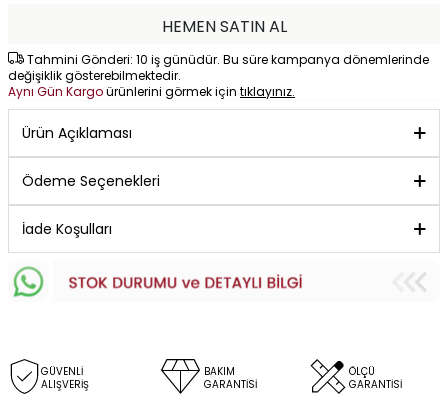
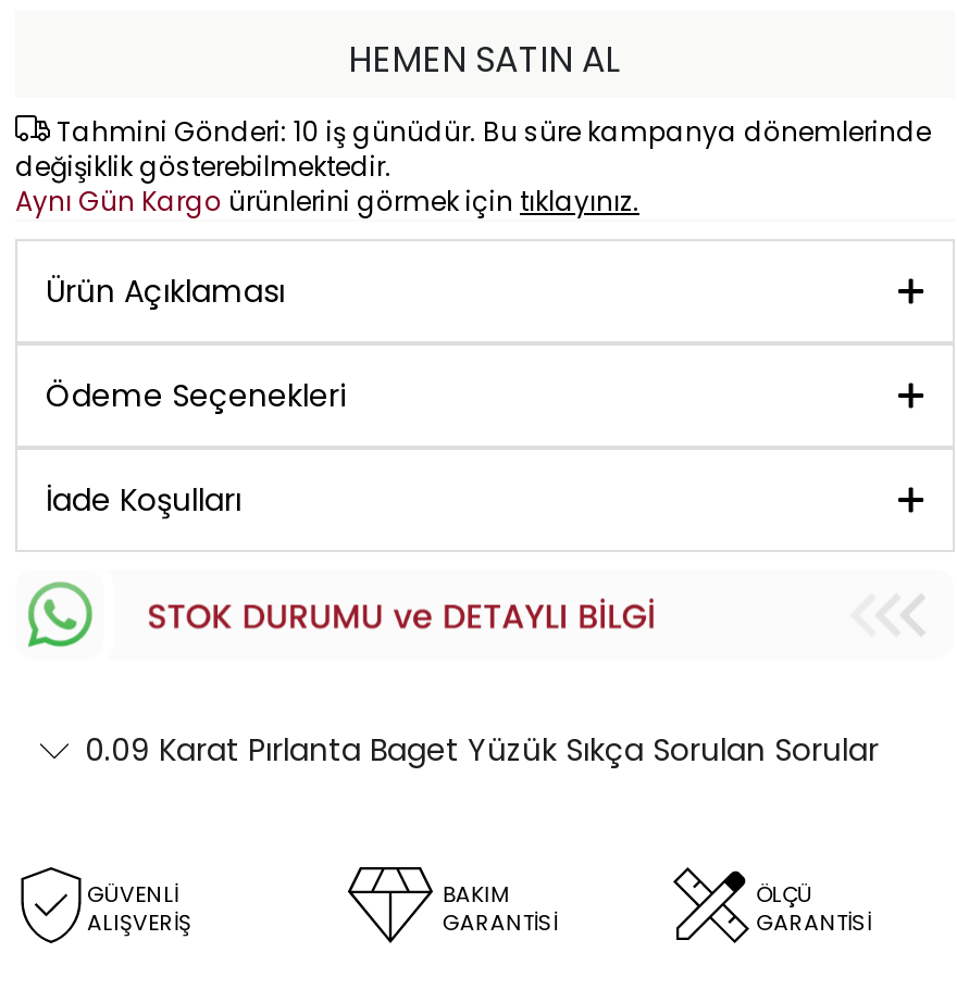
none -> [85,727,879,770] 0.09 Karat Pırlanta Baget Yüzük Sıkça Sorulan Sorular

